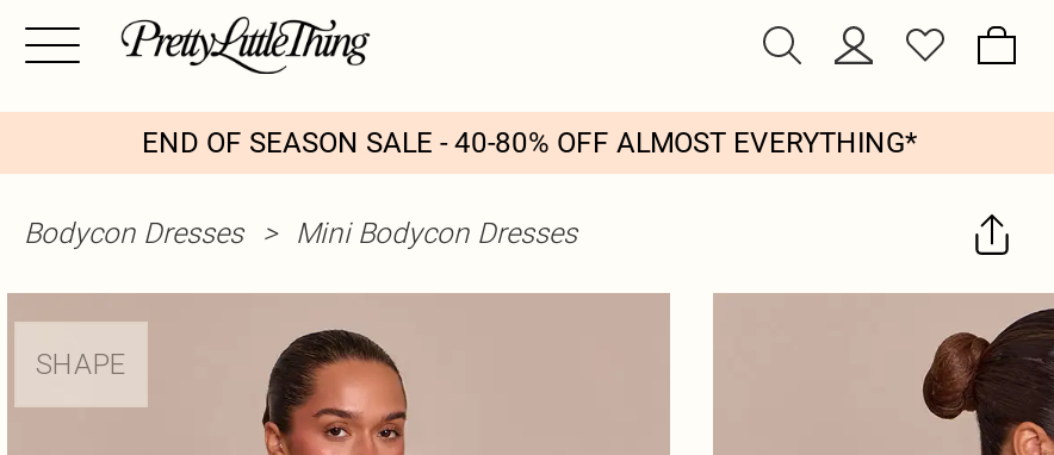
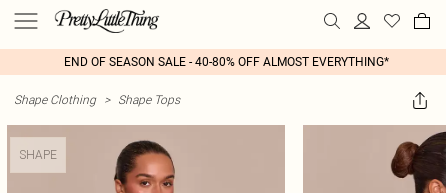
[24,214,577,250] Bodycon Dresses > Mini Bodycon Dresses -> [14,92,180,107] Shape Clothing > Shape Tops

